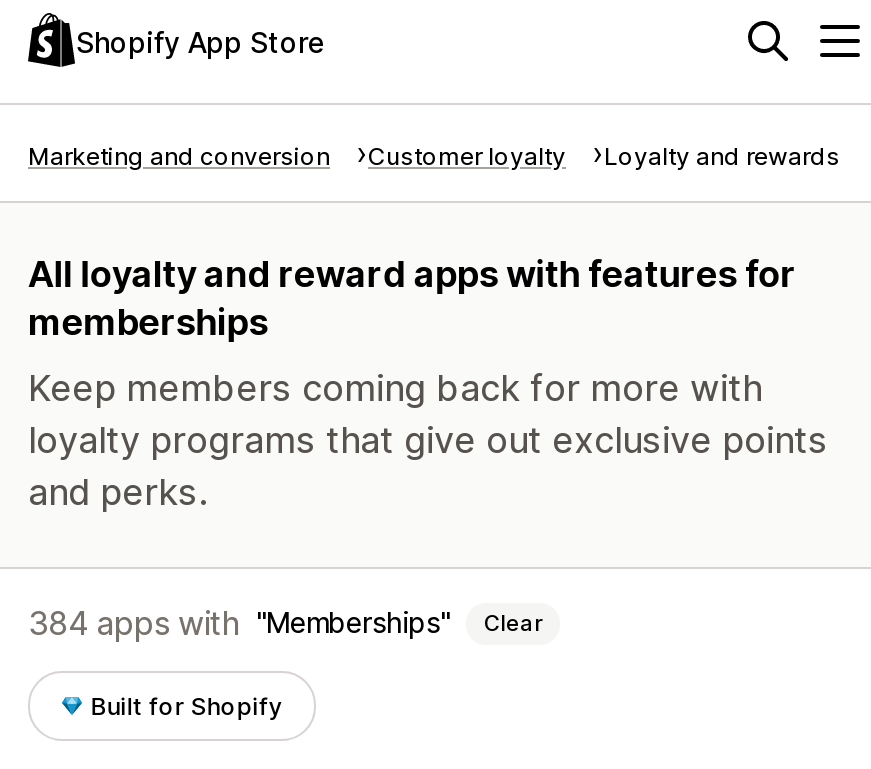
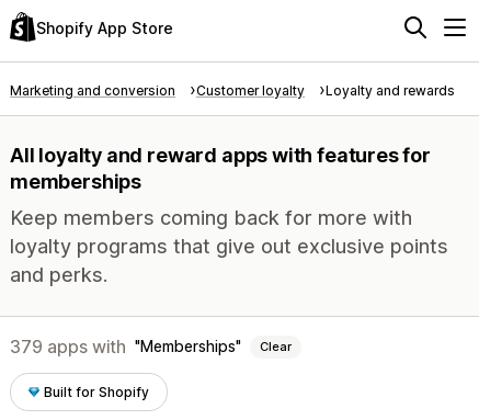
[28,603,542,643] 384 apps with Memberships Clear -> [10,336,292,357] 379 apps with Memberships Clear

